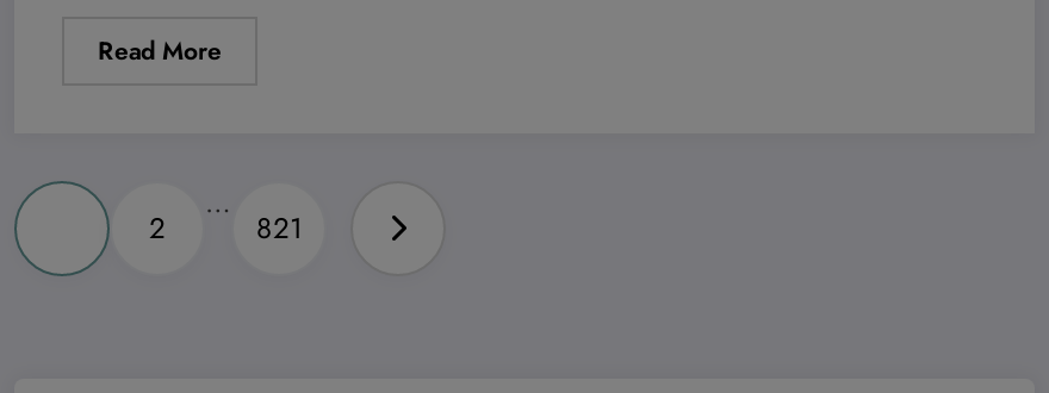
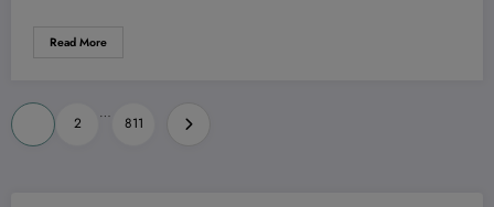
[256,207,302,250] 821 -> [124,114,143,134] 811

